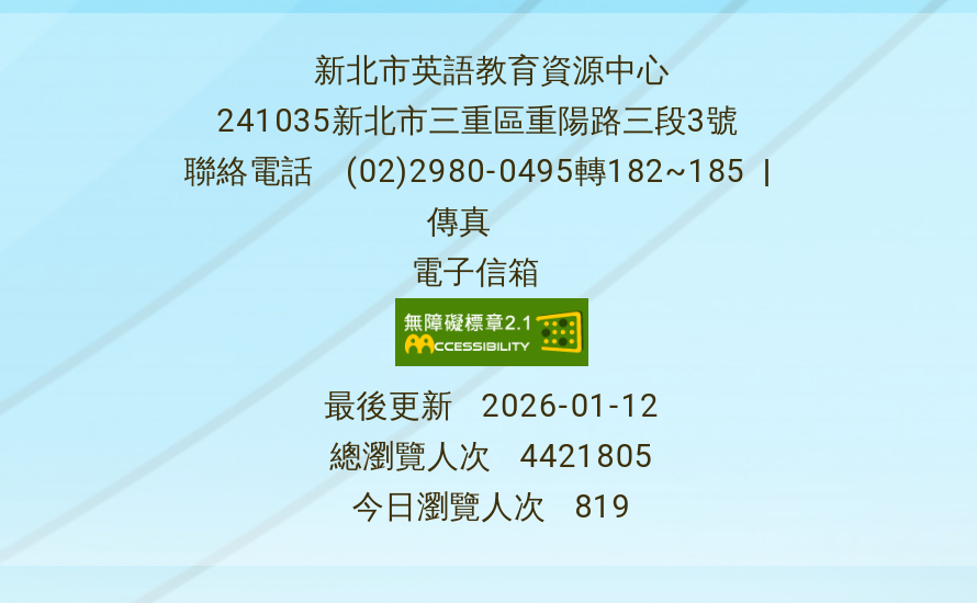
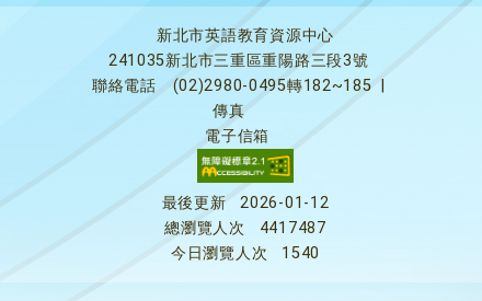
[330,439,654,476] 總瀏覽人次 4421805 -> [165,219,326,238] 總瀏覽人次 4417487
[352,489,631,526] 今日瀏覽人次 819 -> [171,244,320,263] 今日瀏覽人次 1540

